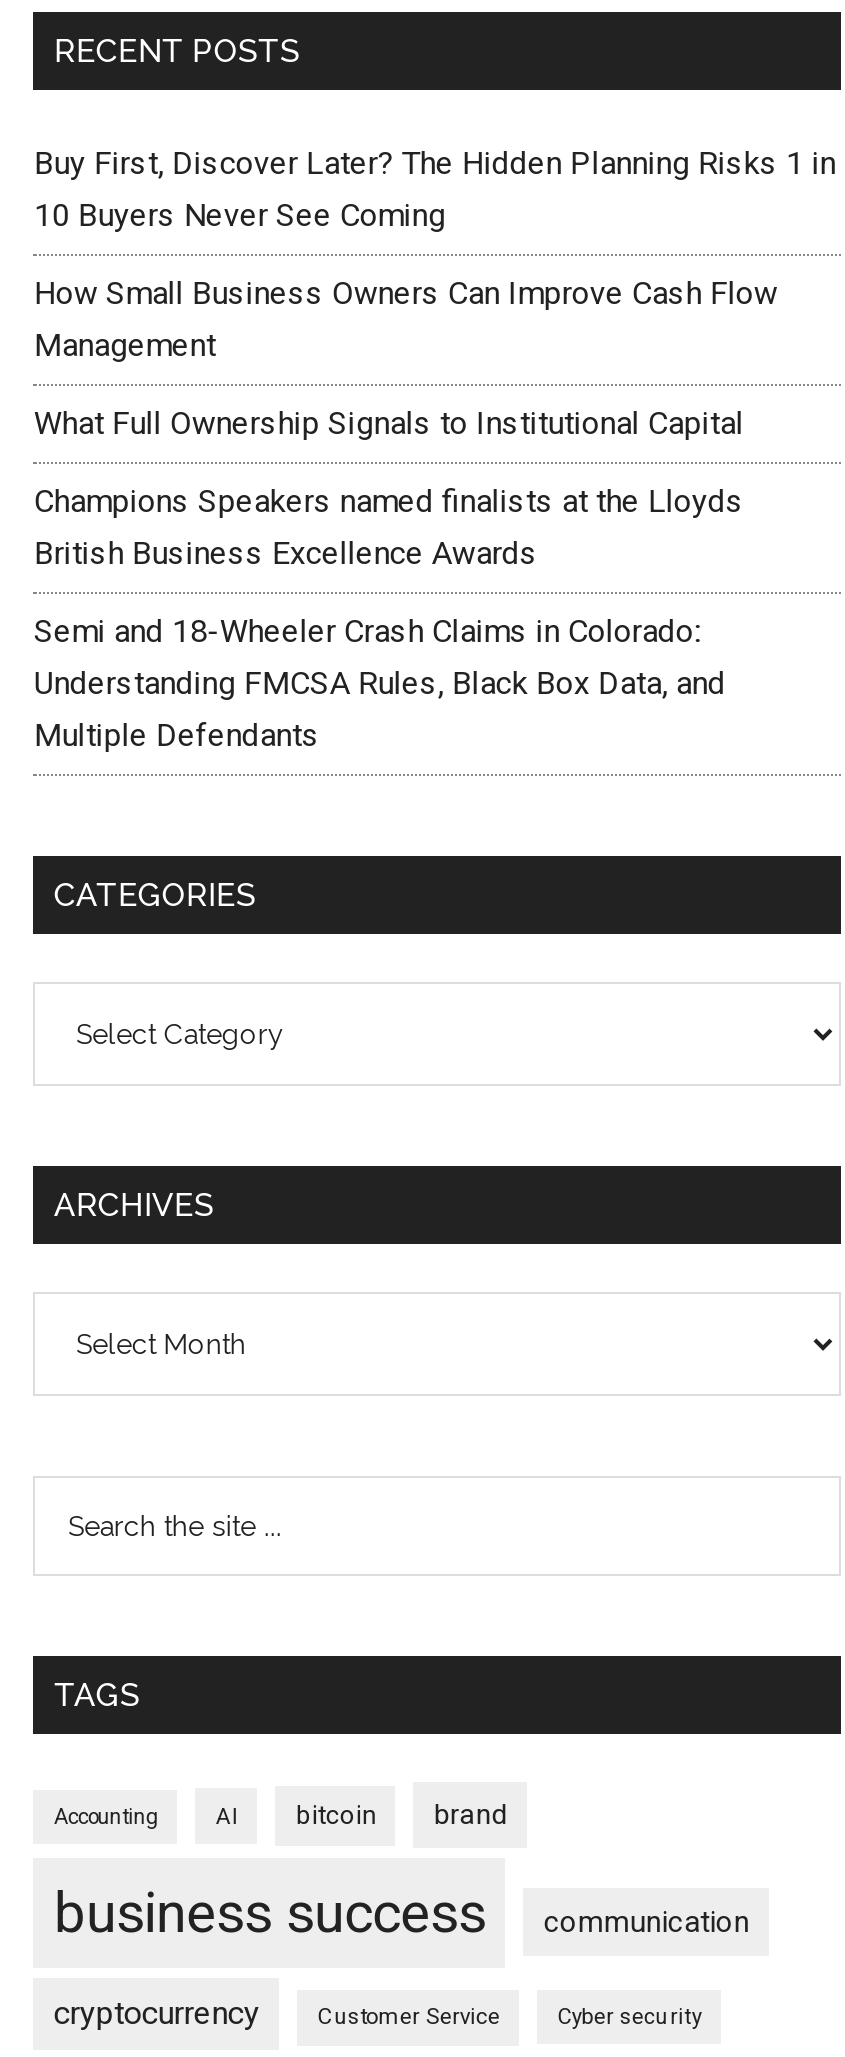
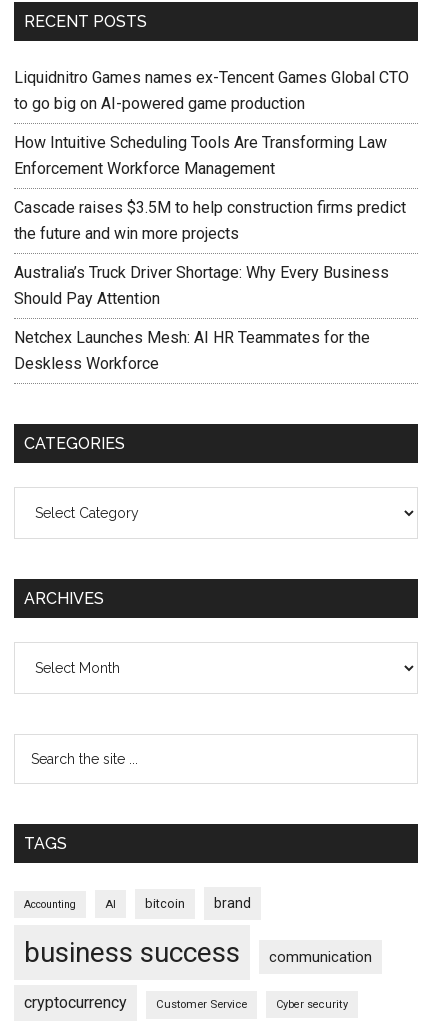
[34,144,836,234] Buy First, Discover Later? The Hidden Planning Risks 1 in | 10 Buyers Never See Coming -> [14,68,409,113] Liquidnitro Games names ex-Tencent Games Global CTO | to go big on AI-powered game production
[34,274,778,364] How Small Business Owners Can Improve Cash Flow | Management -> [14,133,387,178] How Intuitive Scheduling Tools Are Transforming Law | Enforcement Workforce Management
[34,404,744,442] What Full Ownership Signals to Institutional Capital -> [14,198,406,243] Cascade raises $3.5M to help construction firms predict | the future and win more projects
[34,482,744,572] Champions Speakers named finalists at the Lloyds | British Business Excellence Awards -> [14,263,389,308] Australia’s Truck Driver Shortage: Why Every Business | Should Pay Attention
[34,612,726,754] Semi and 18-Wheeler Crash Claims in Colorado: | Understanding FMCSA Rules, Black Box Data, and | Multiple Defendants -> [14,328,370,373] Netchex Launches Mesh: AI HR Teammates for the | Deskless Workforce

